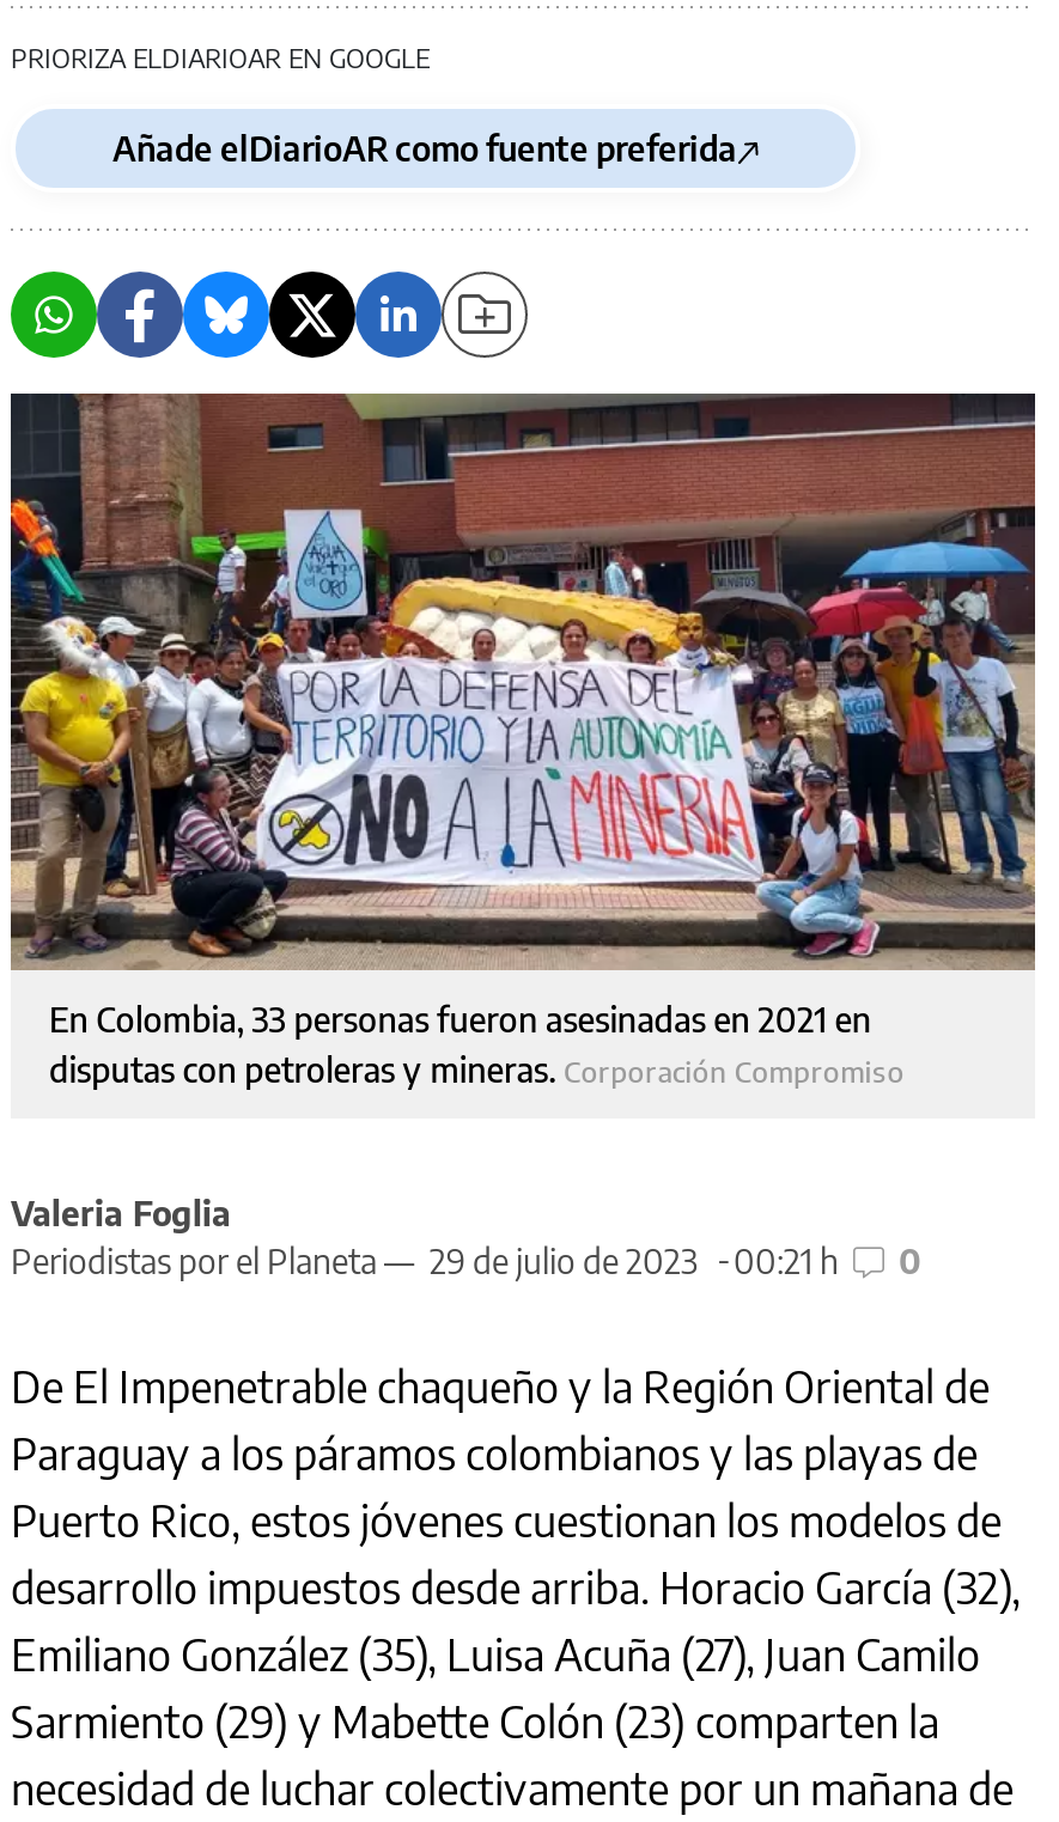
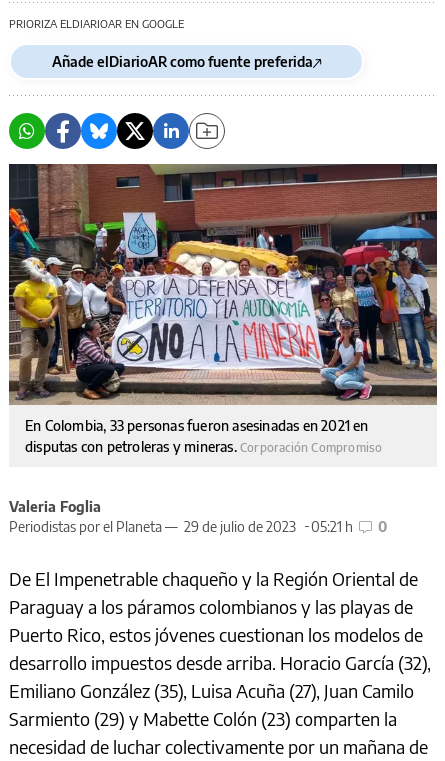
[11,1241,920,1282] Periodistas por el Planeta — 29 de julio de 2023 00:21 h 0 -> [9,518,387,535] Periodistas por el Planeta — 29 de julio de 2023 05:21 h 0

